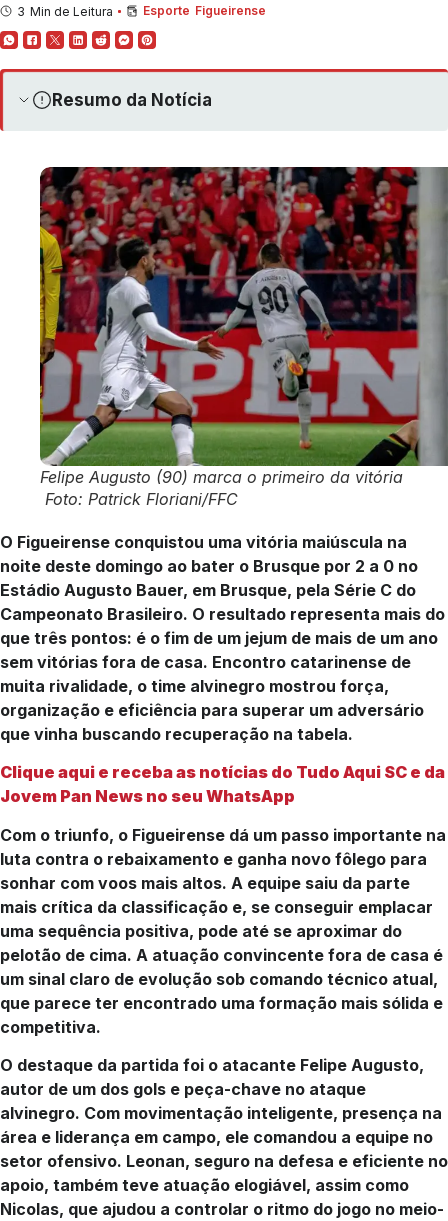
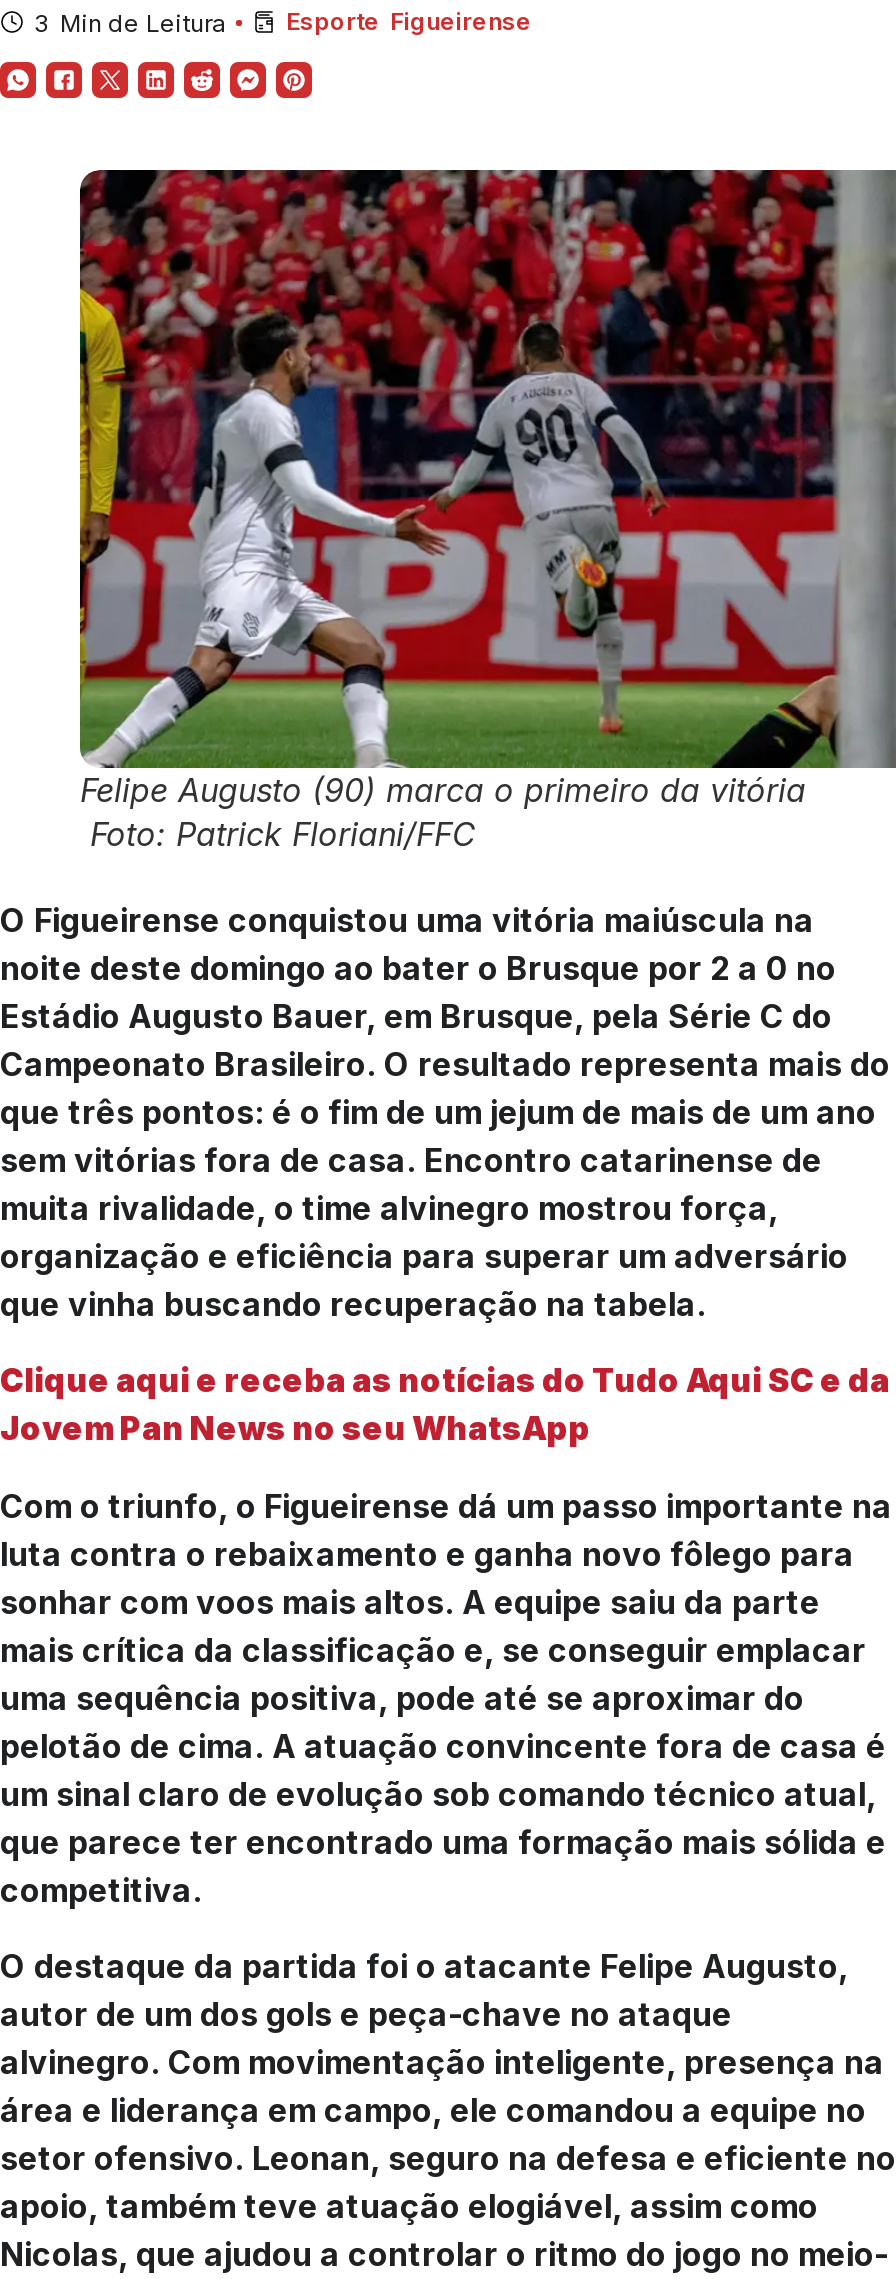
[52,90,212,110] Resumo da Notícia -> none

